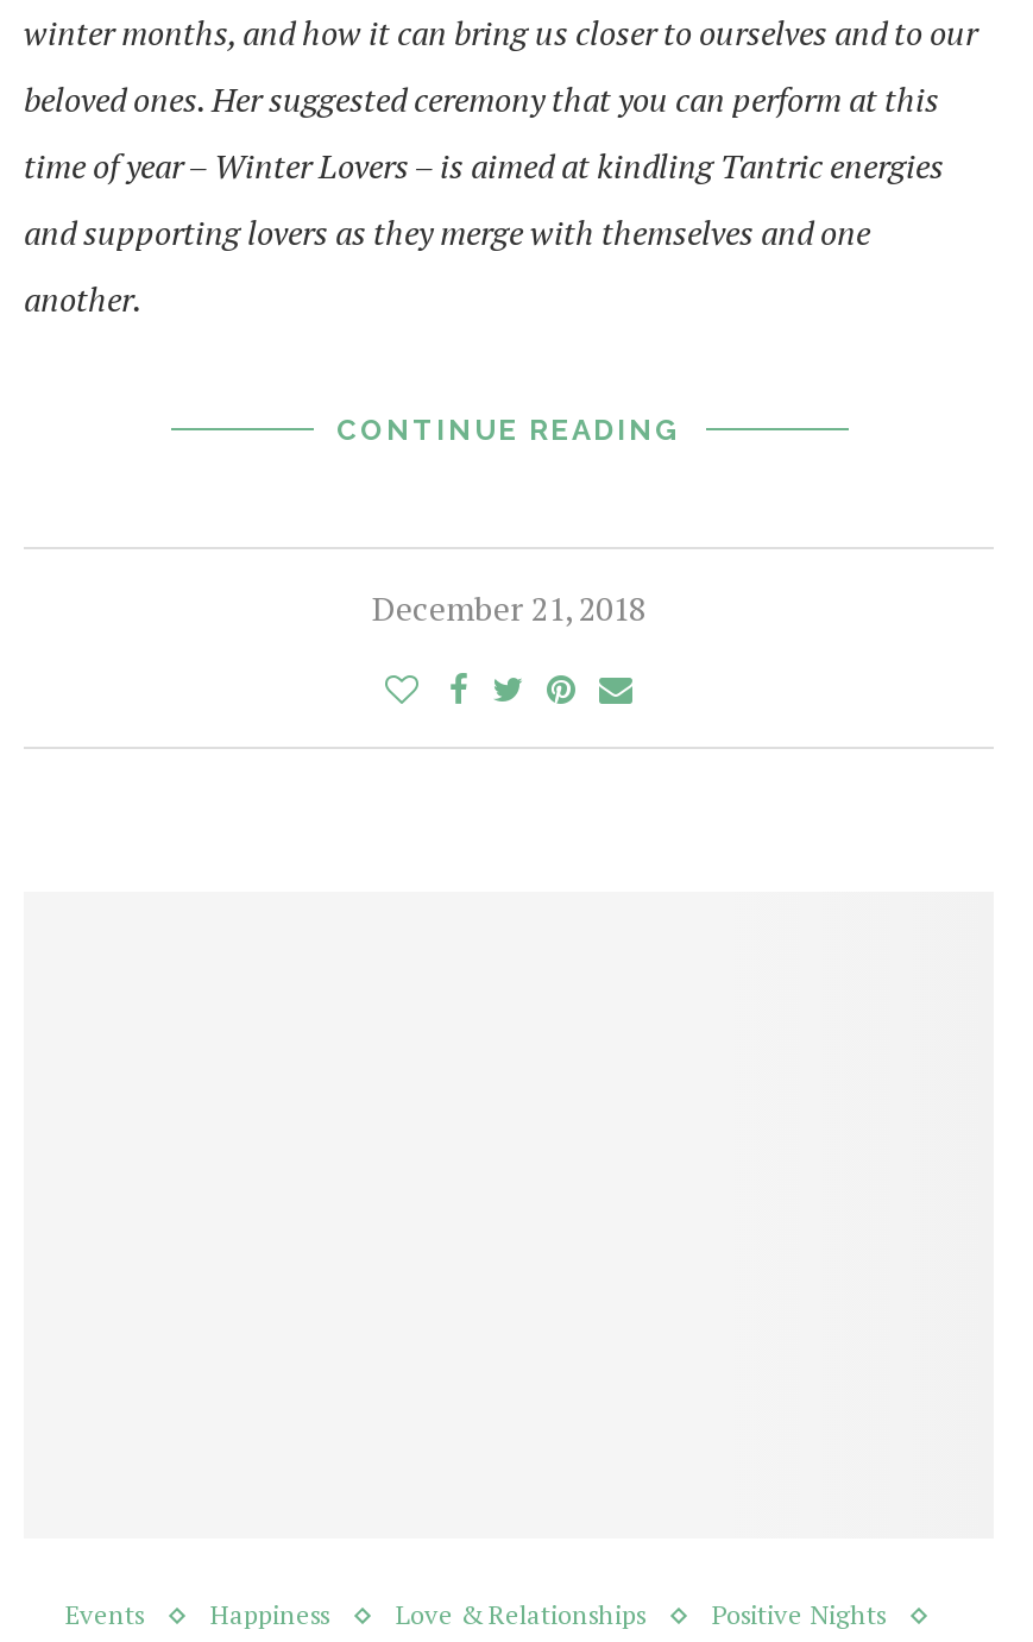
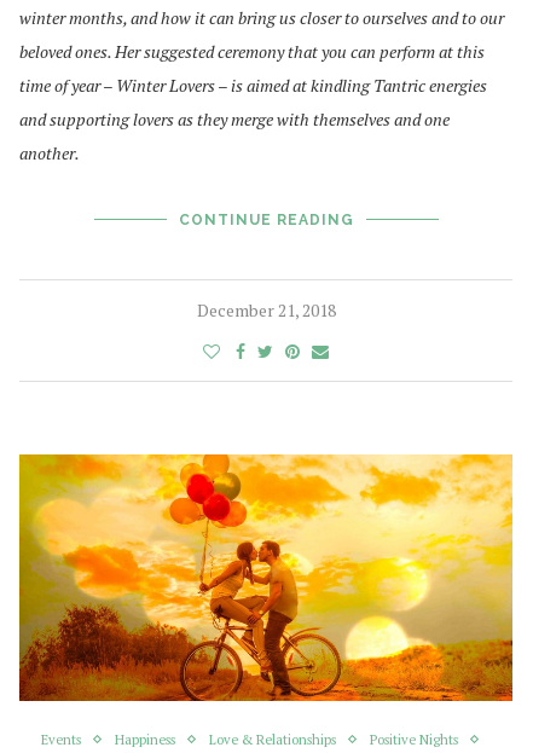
none -> [18,453,514,702] [image]

